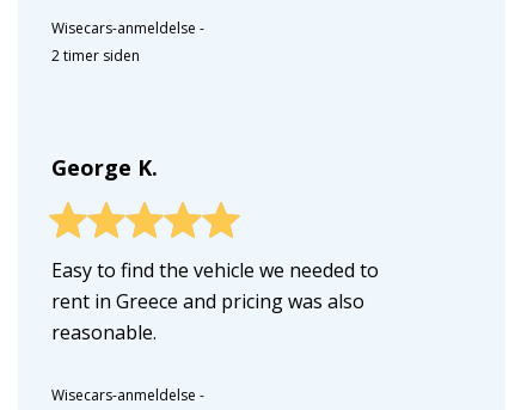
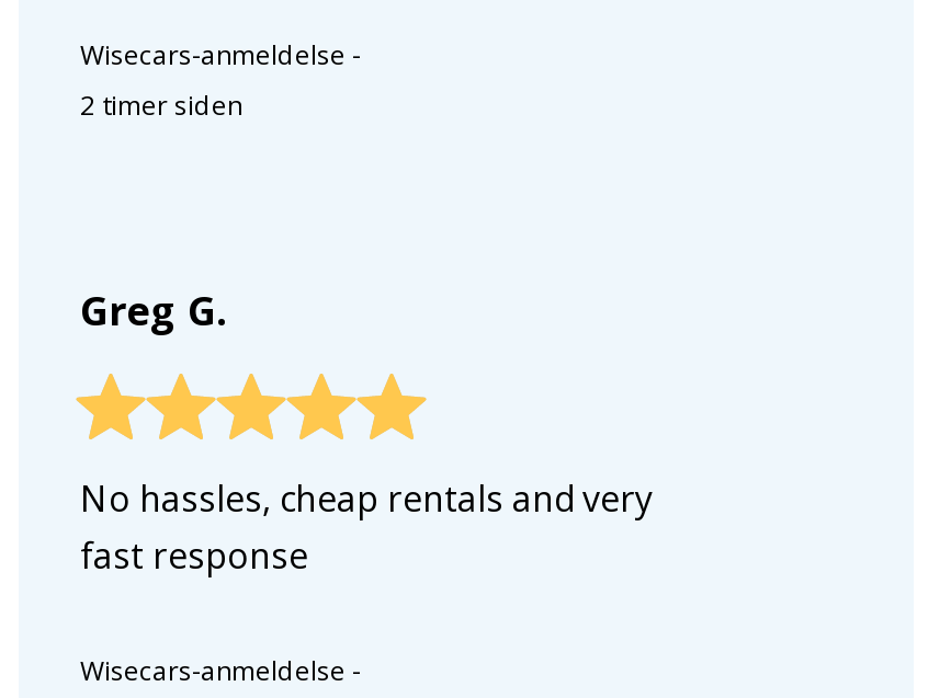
[51,153,158,182] George K. -> [80,284,227,337] Greg G.
[51,257,379,346] Easy to find the vehicle we needed to | rent in Greece and pricing was also | reasonable. -> [80,475,653,580] No hassles, cheap rentals and very | fast response

